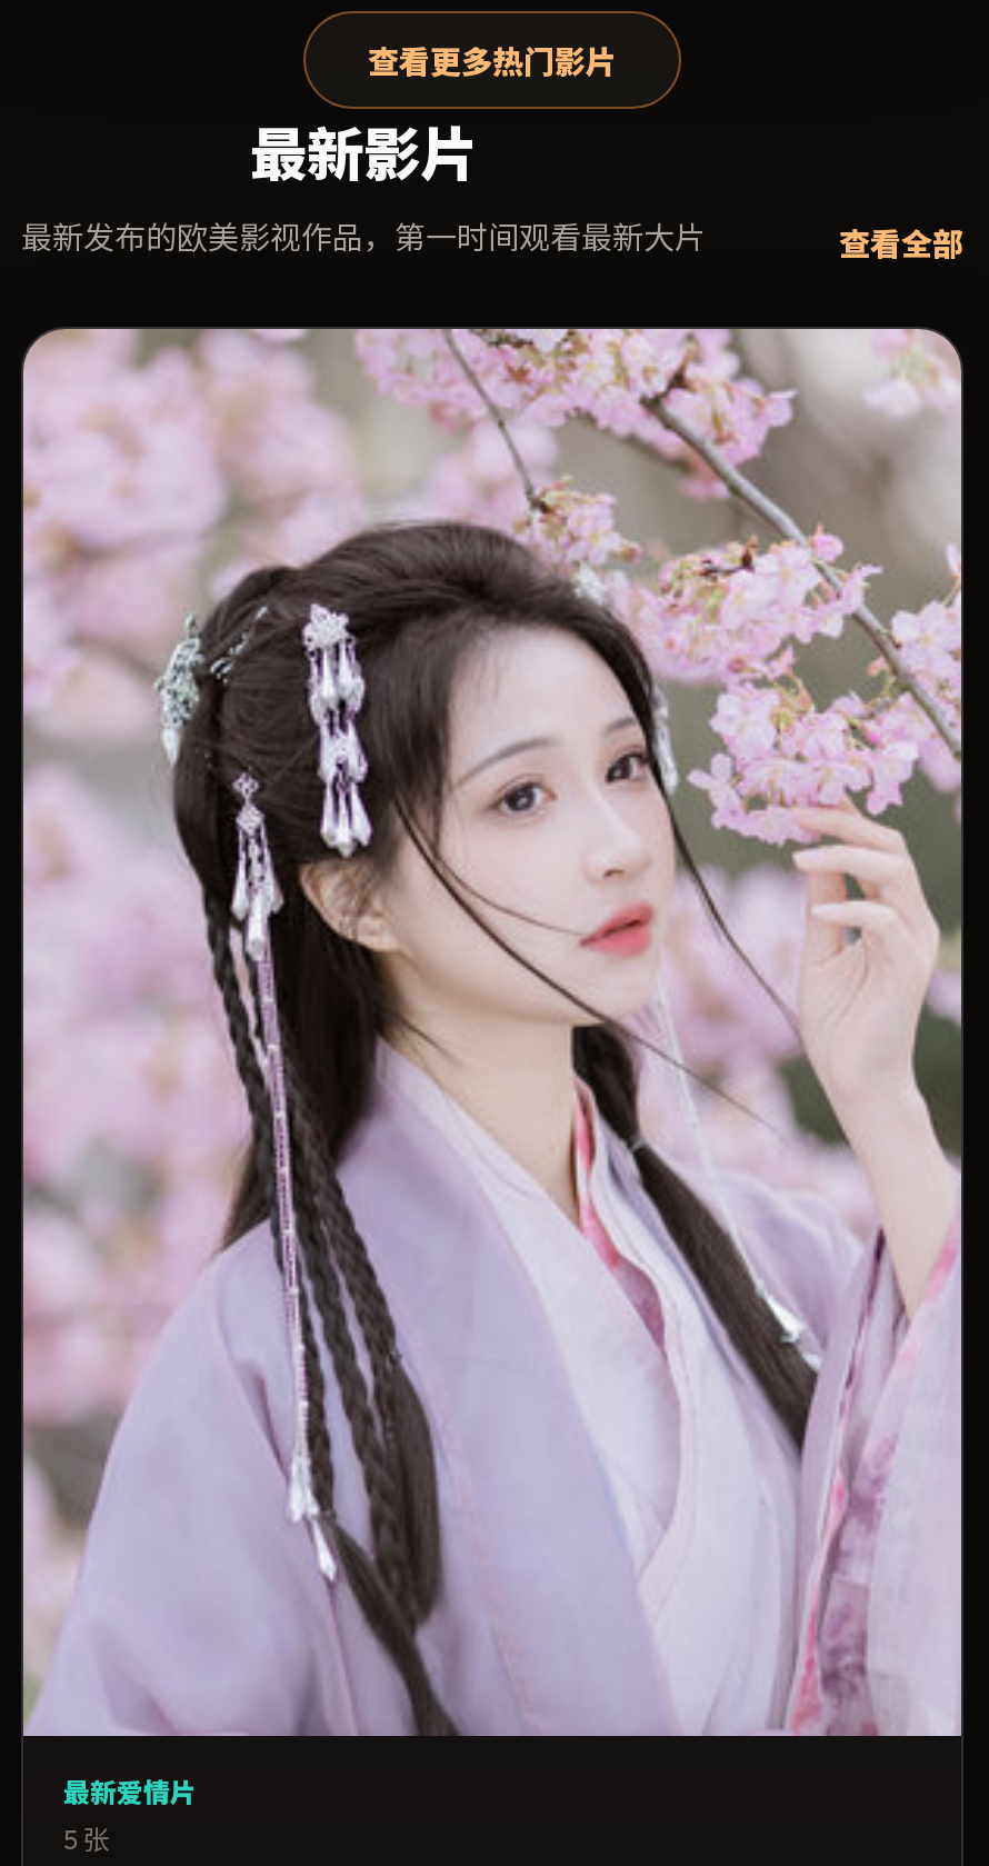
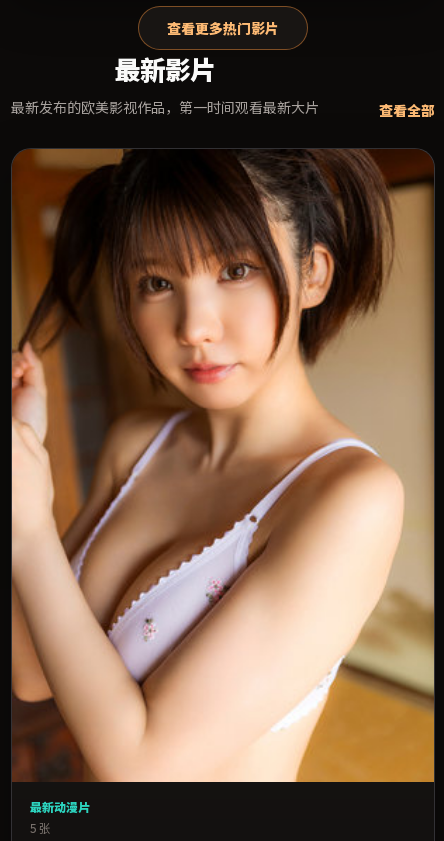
[21,326,963,1809] [image] | 最新爱情片 -> [11,149,435,815] [image] | 最新动漫片

